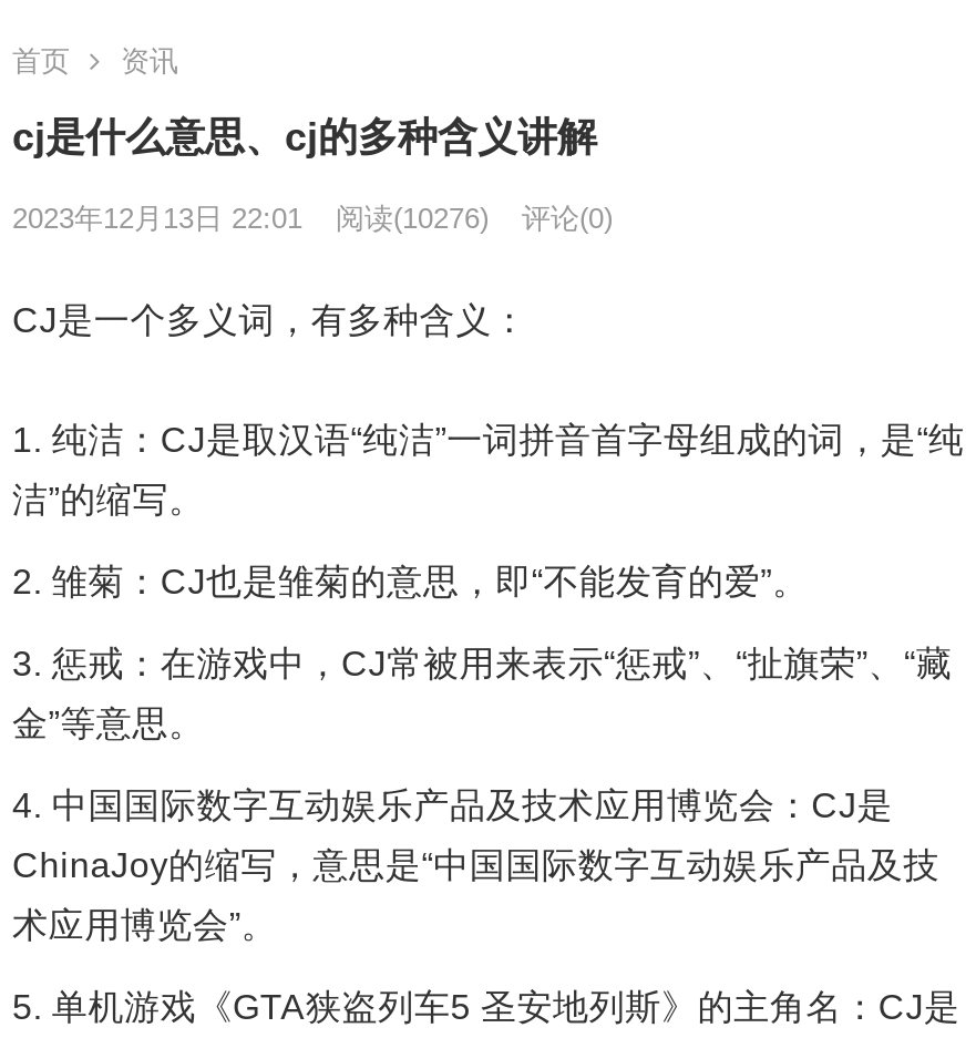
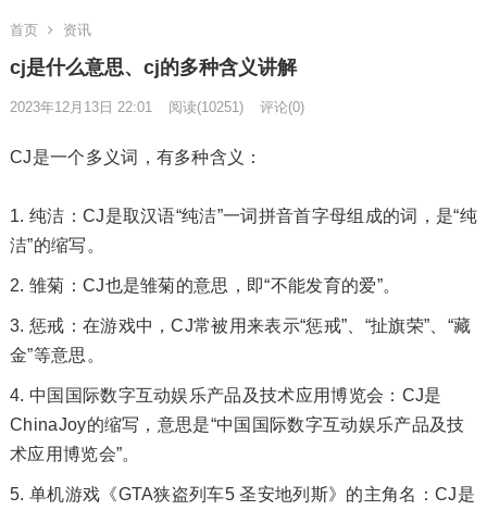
[12,202,613,235] 2023年12月13日 22:01 阅读(10276) 评论(0) -> [10,99,304,115] 2023年12月13日 22:01 阅读(10251) 评论(0)

